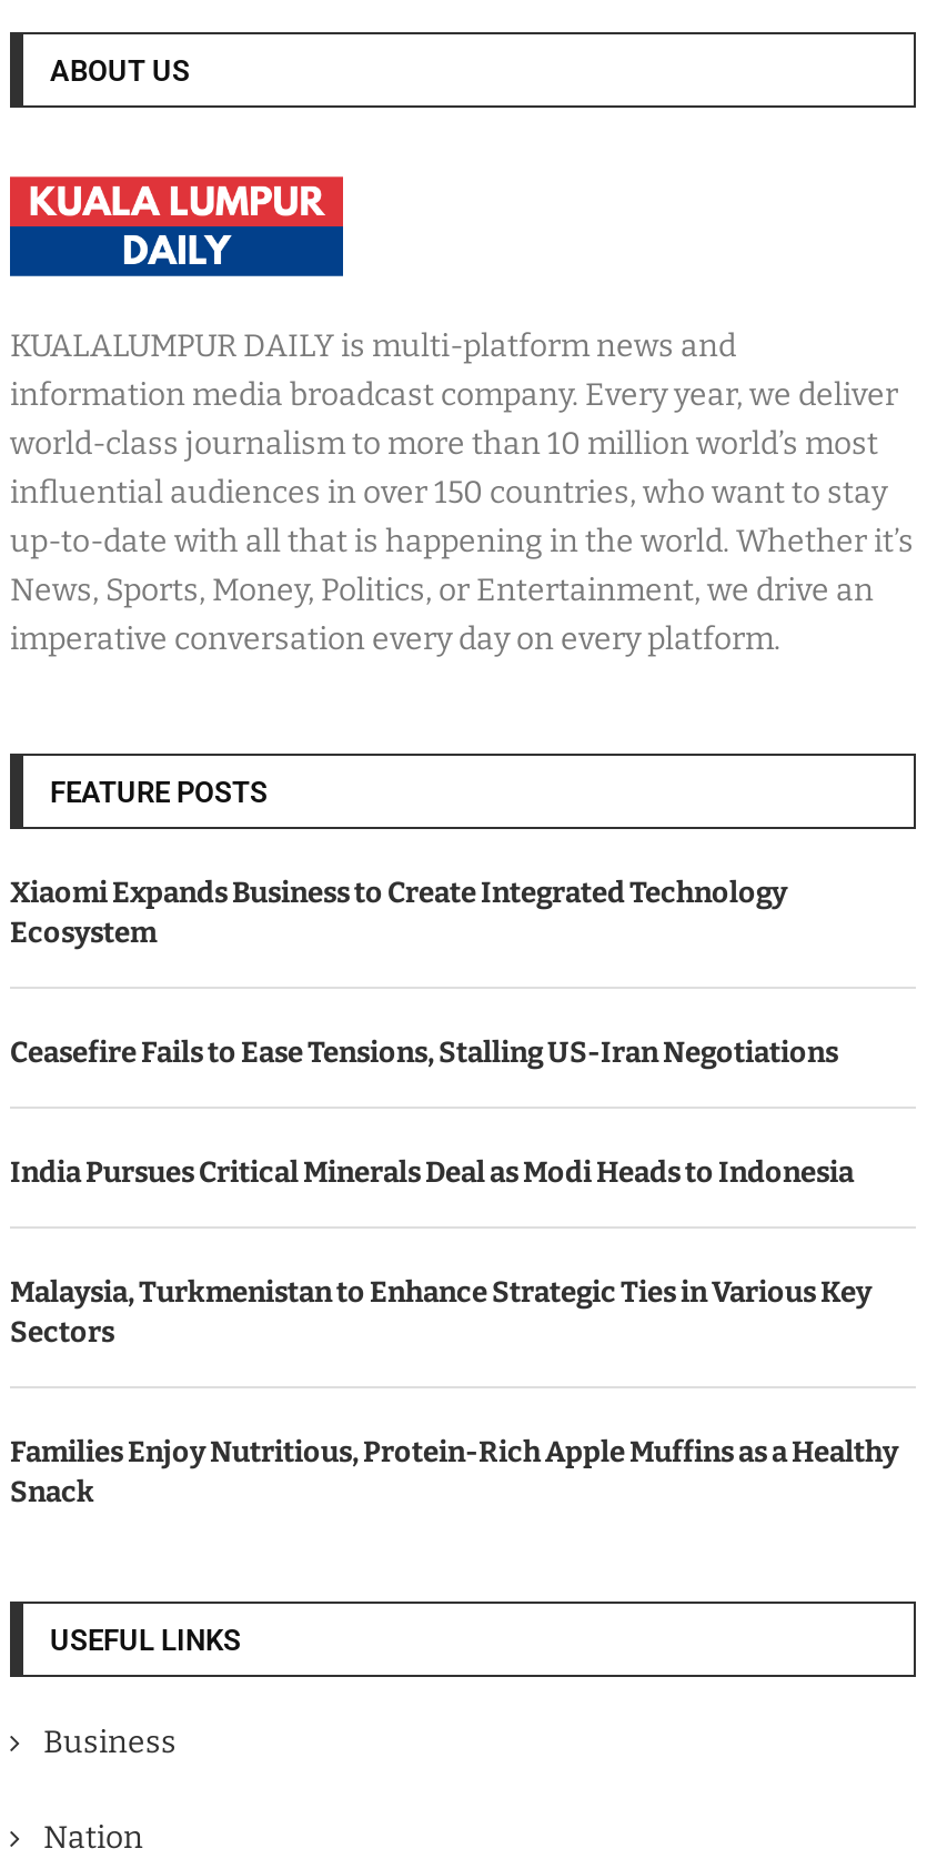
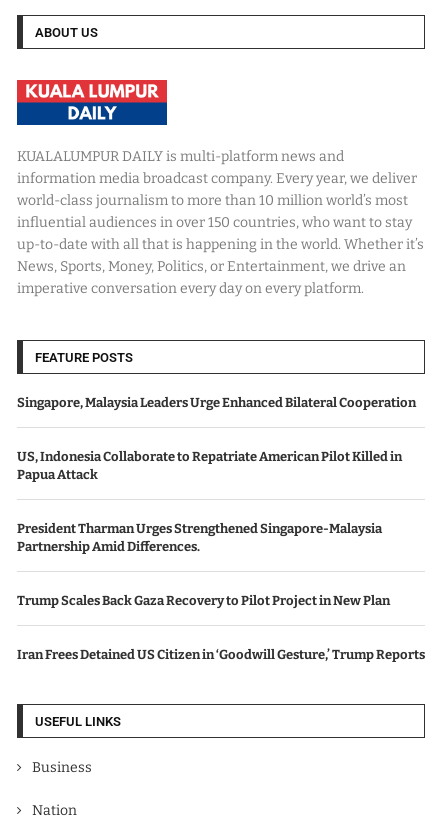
[10,876,787,950] Xiaomi Expands Business to Create Integrated Technology | Ecosystem -> [17,395,416,410] Singapore, Malaysia Leaders Urge Enhanced Bilateral Cooperation
[10,1036,838,1069] Ceasefire Fails to Ease Tensions, Stalling US-Iran Negotiations -> [17,449,402,482] US, Indonesia Collaborate to Repatriate American Pilot Killed in | Papua Attack
[10,1156,854,1189] India Pursues Critical Minerals Deal as Modi Heads to Indonesia -> [17,521,382,554] President Tharman Urges Strengthened Singapore-Malaysia | Partnership Amid Differences.
[10,1276,871,1349] Malaysia, Turkmenistan to Enhance Strategic Ties in Various Key | Sectors -> [17,593,390,608] Trump Scales Back Gaza Recovery to Pilot Project in New Plan
[10,1436,898,1509] Families Enjoy Nutritious, Protein-Rich Apple Muffins as a Healthy | Snack -> [17,647,425,662] Iran Frees Detained US Citizen in ‘Goodwill Gesture,’ Trump Reports

